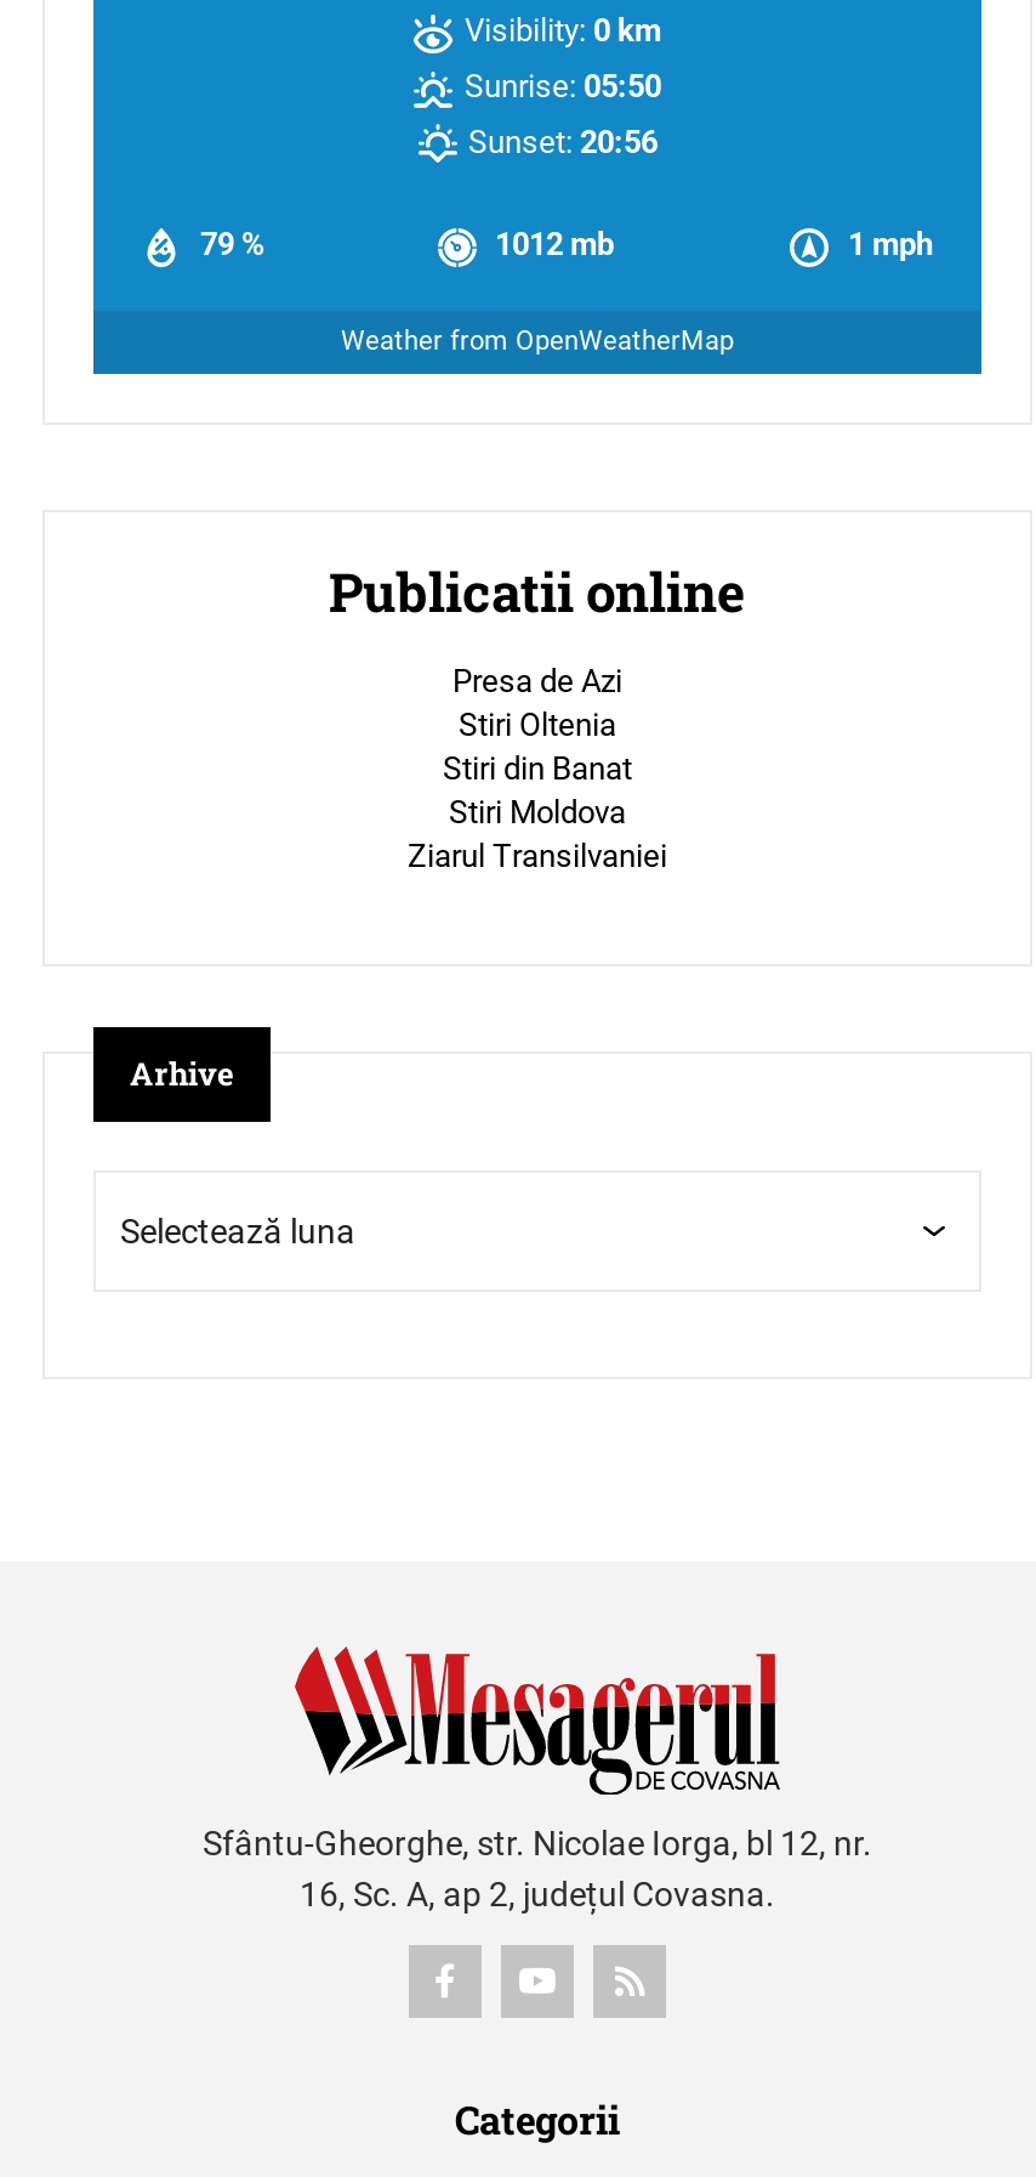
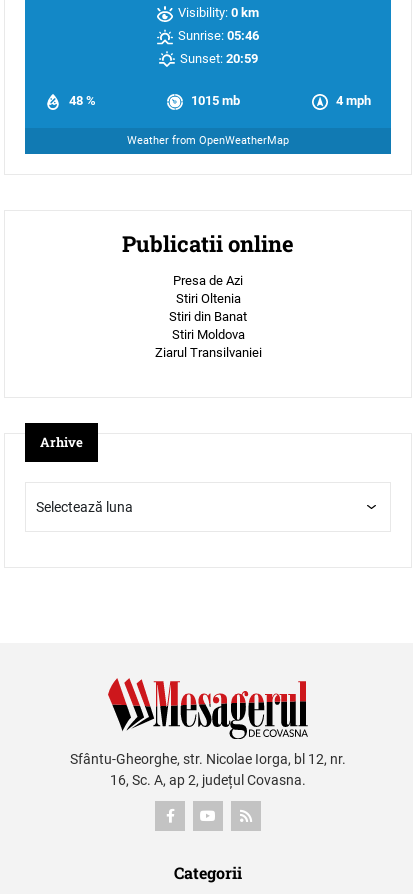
[465,68,661,104] Sunrise: 05:50 -> [178,28,259,43] Sunrise: 05:46
[468,123,658,159] Sunset: 20:56 -> [179,51,257,66] Sunset: 20:59
[200,226,266,263] 79 % -> [69,93,96,108] 48 %
[495,226,614,263] 1012 mb -> [190,93,239,108] 1015 mb
[848,226,933,263] 1 mph -> [336,93,371,108] 4 mph

